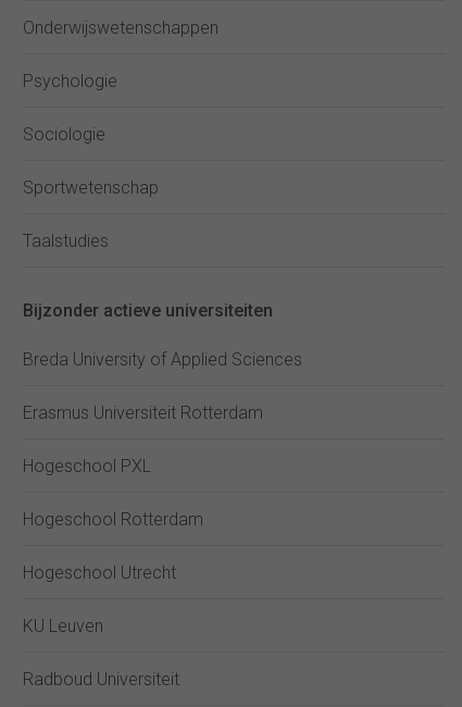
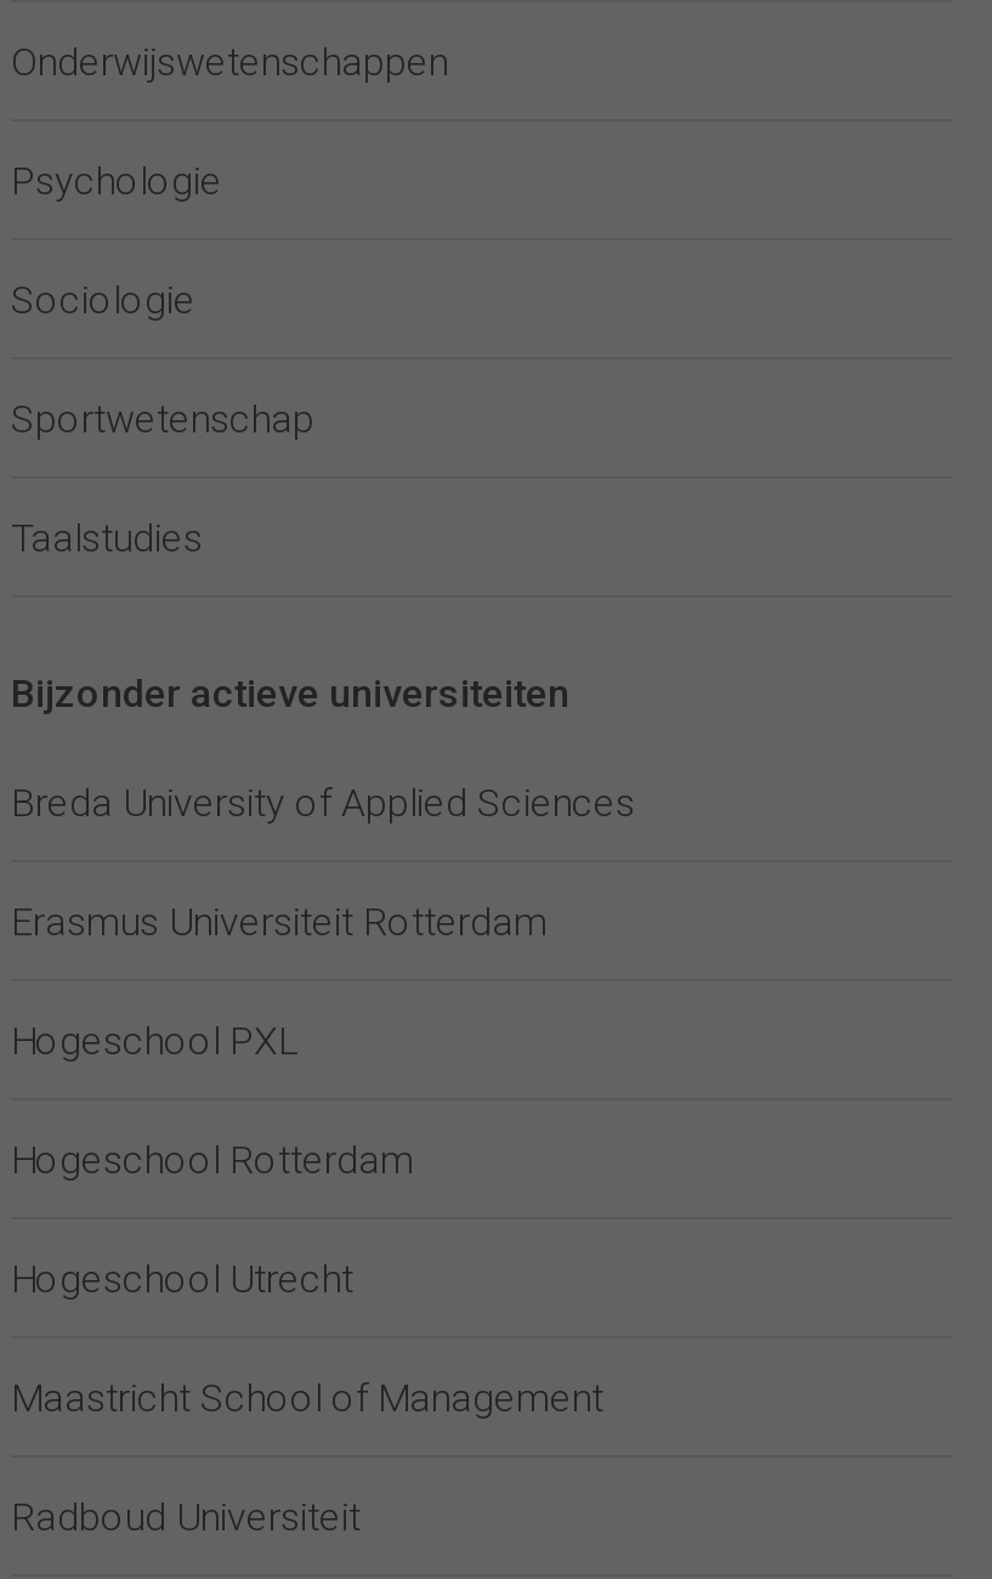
[23,616,103,636] KU Leuven -> [11,1375,603,1421] Maastricht School of Management

